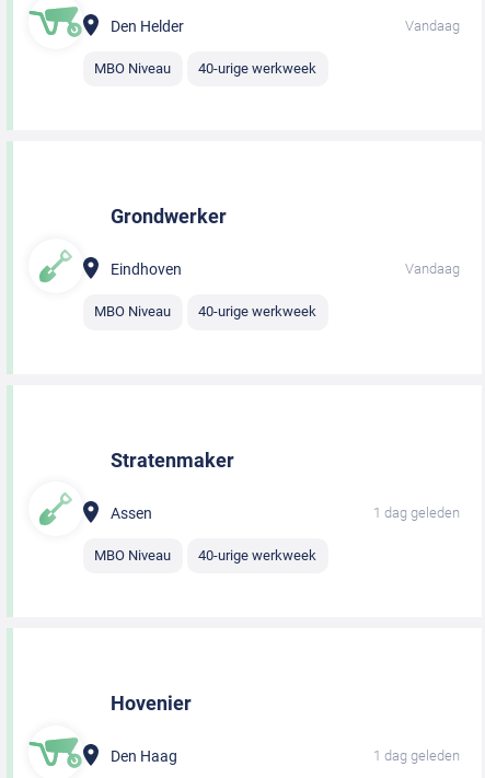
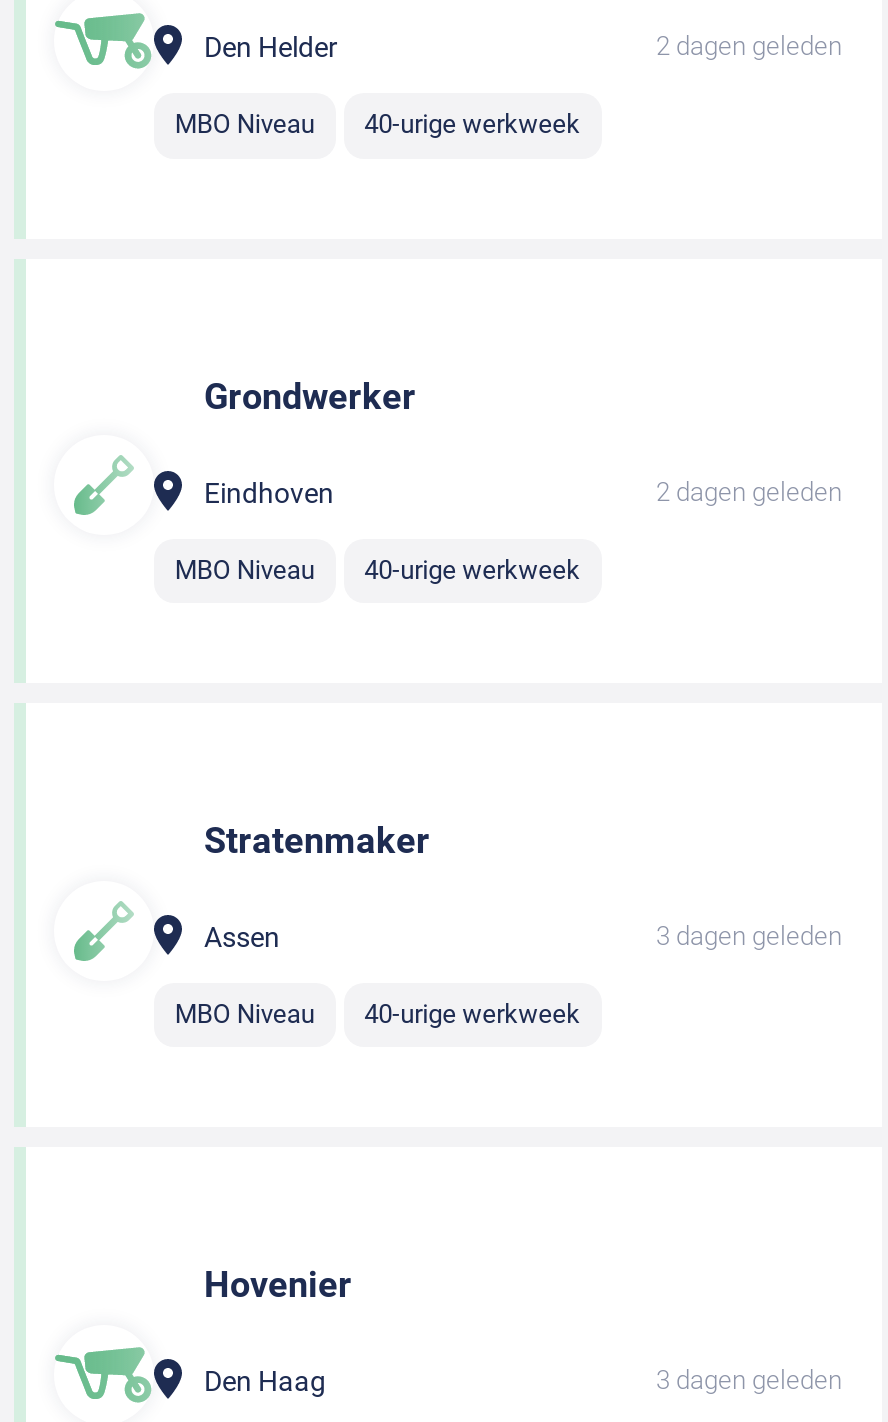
[405,17,460,34] Vandaag -> [656,32,842,62] 2 dagen geleden
[405,261,460,277] Vandaag -> [656,476,842,506] 2 dagen geleden
[373,504,460,520] 1 dag geleden -> [656,921,842,951] 3 dagen geleden
[373,747,460,764] 1 dag geleden -> [656,1366,842,1396] 3 dagen geleden

